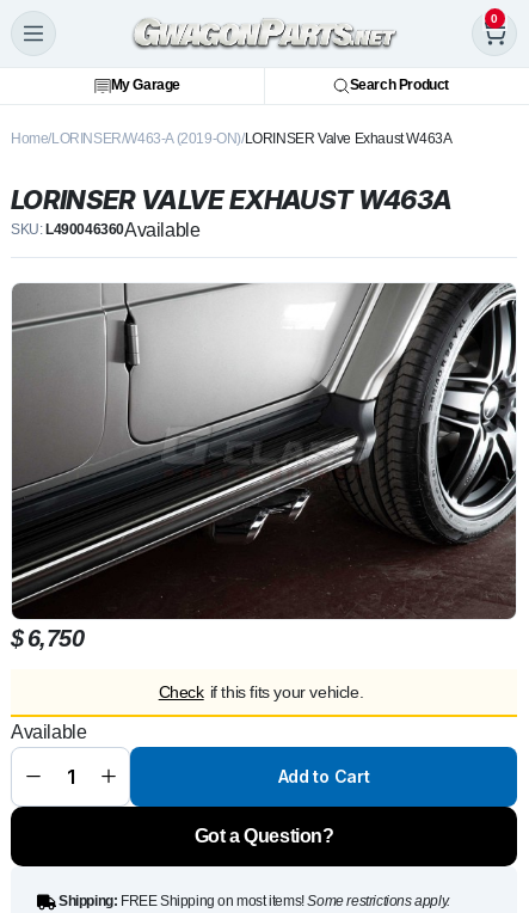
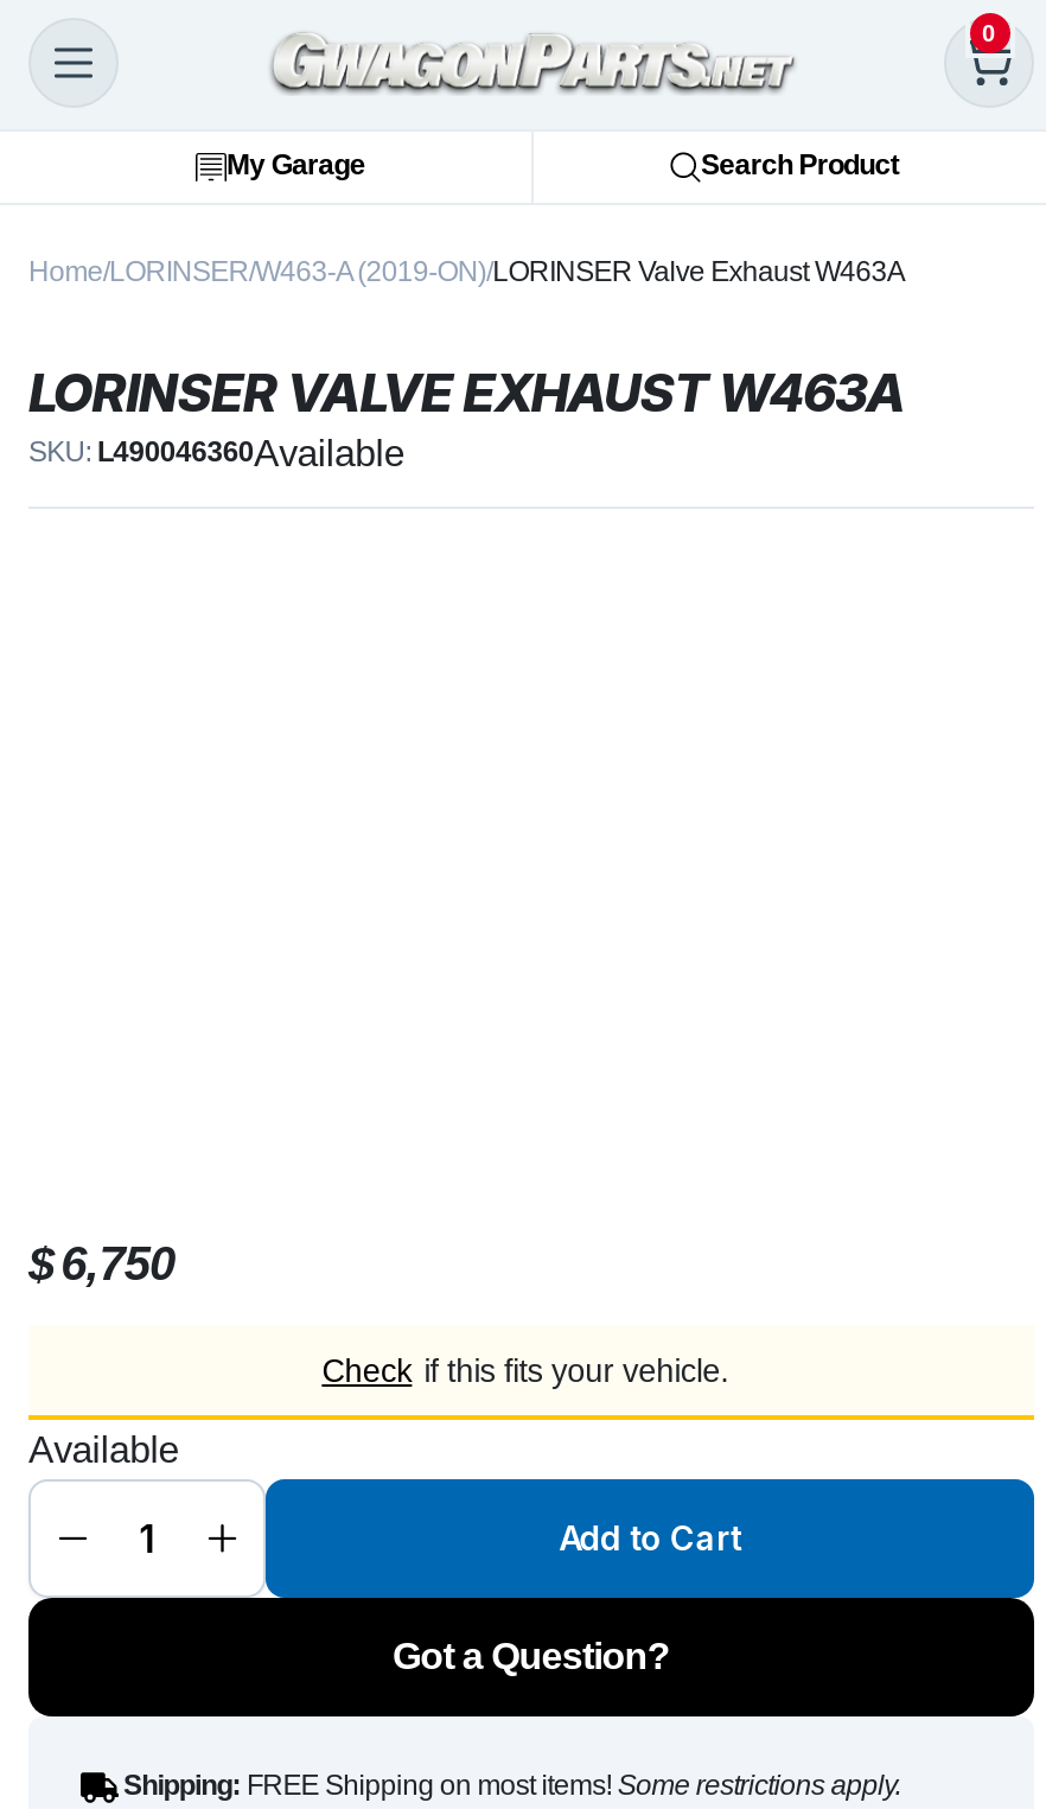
[11,282,517,620] [image] -> none

